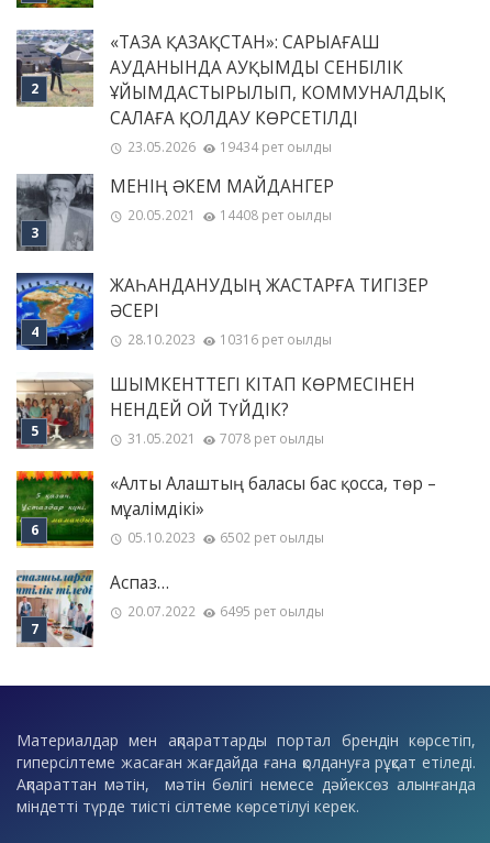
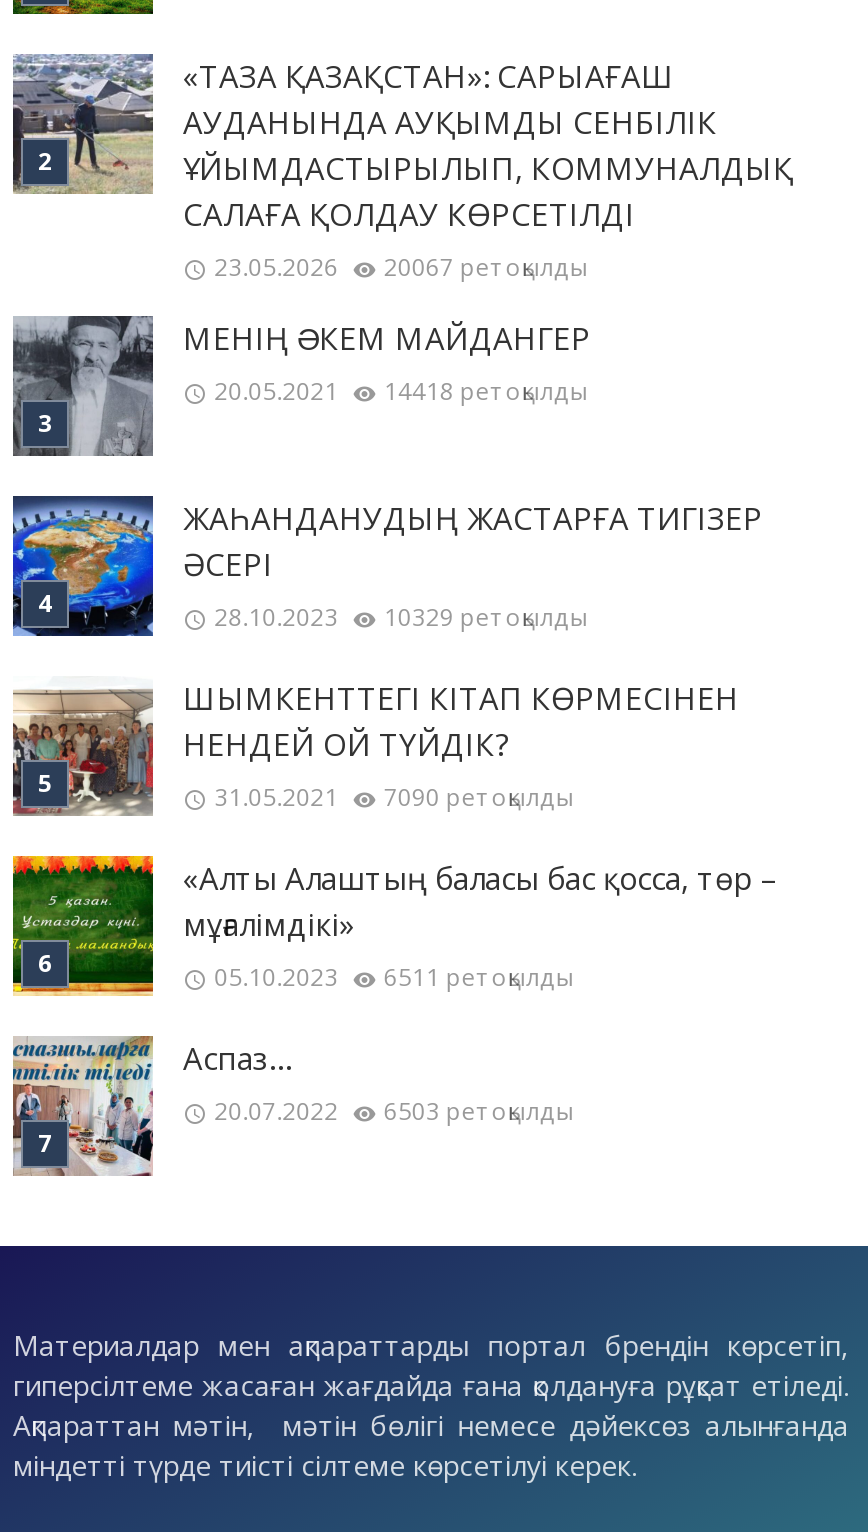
[127,138,332,156] 23.05.2026 19434 рет оқылды -> [214,250,588,284] 23.05.2026 20067 рет оқылды
[127,206,332,225] 20.05.2021 14408 рет оқылды -> [214,375,588,409] 20.05.2021 14418 рет оқылды
[127,331,332,349] 28.10.2023 10316 рет оқылды -> [214,601,588,635] 28.10.2023 10329 рет оқылды
[127,430,325,448] 31.05.2021 7078 рет оқылды -> [214,781,574,815] 31.05.2021 7090 рет оқылды
[127,529,325,547] 05.10.2023 6502 рет оқылды -> [214,961,574,995] 05.10.2023 6511 рет оқылды
[127,602,325,621] 20.07.2022 6495 рет оқылды -> [214,1095,574,1129] 20.07.2022 6503 рет оқылды

